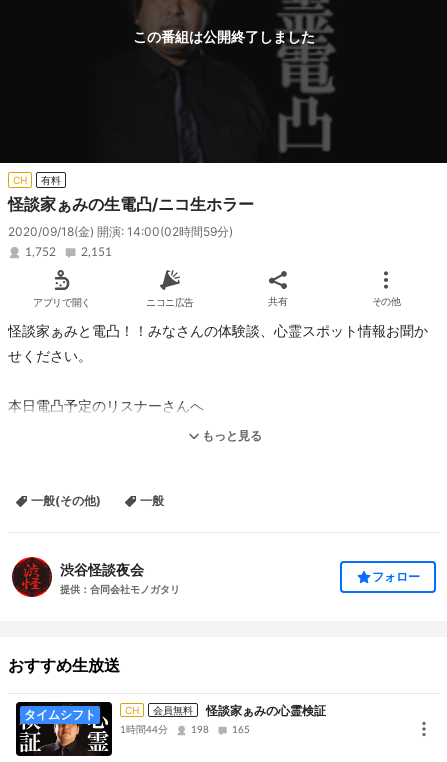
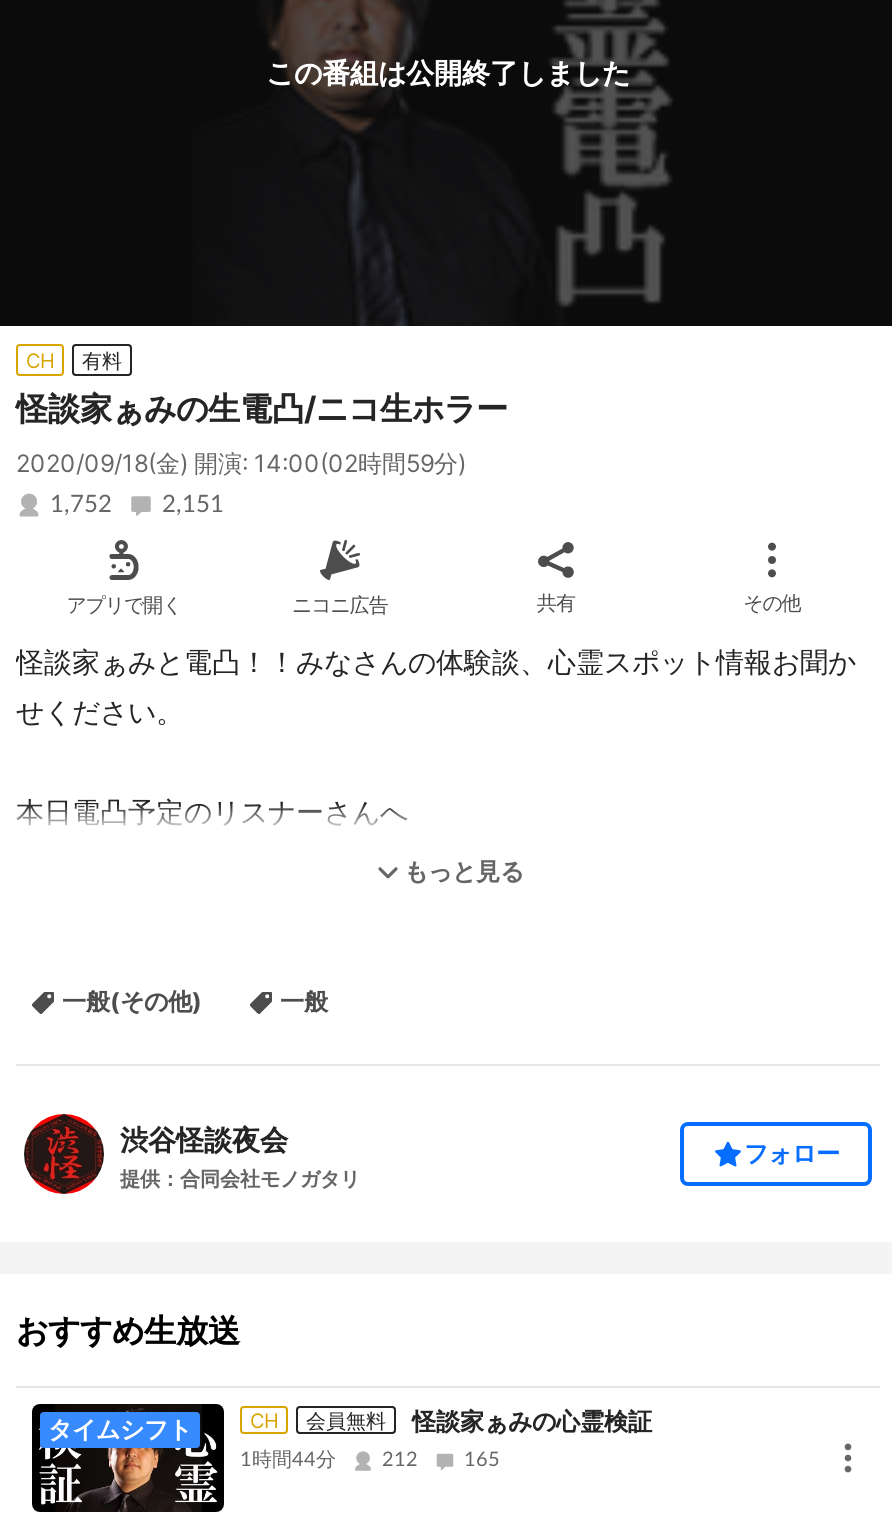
[191,725,209,735] 198 -> [382,1450,418,1470] 212

